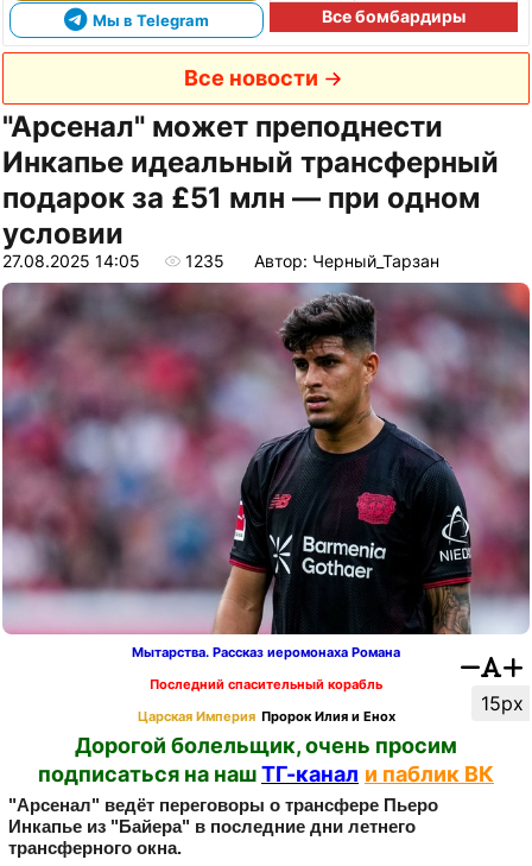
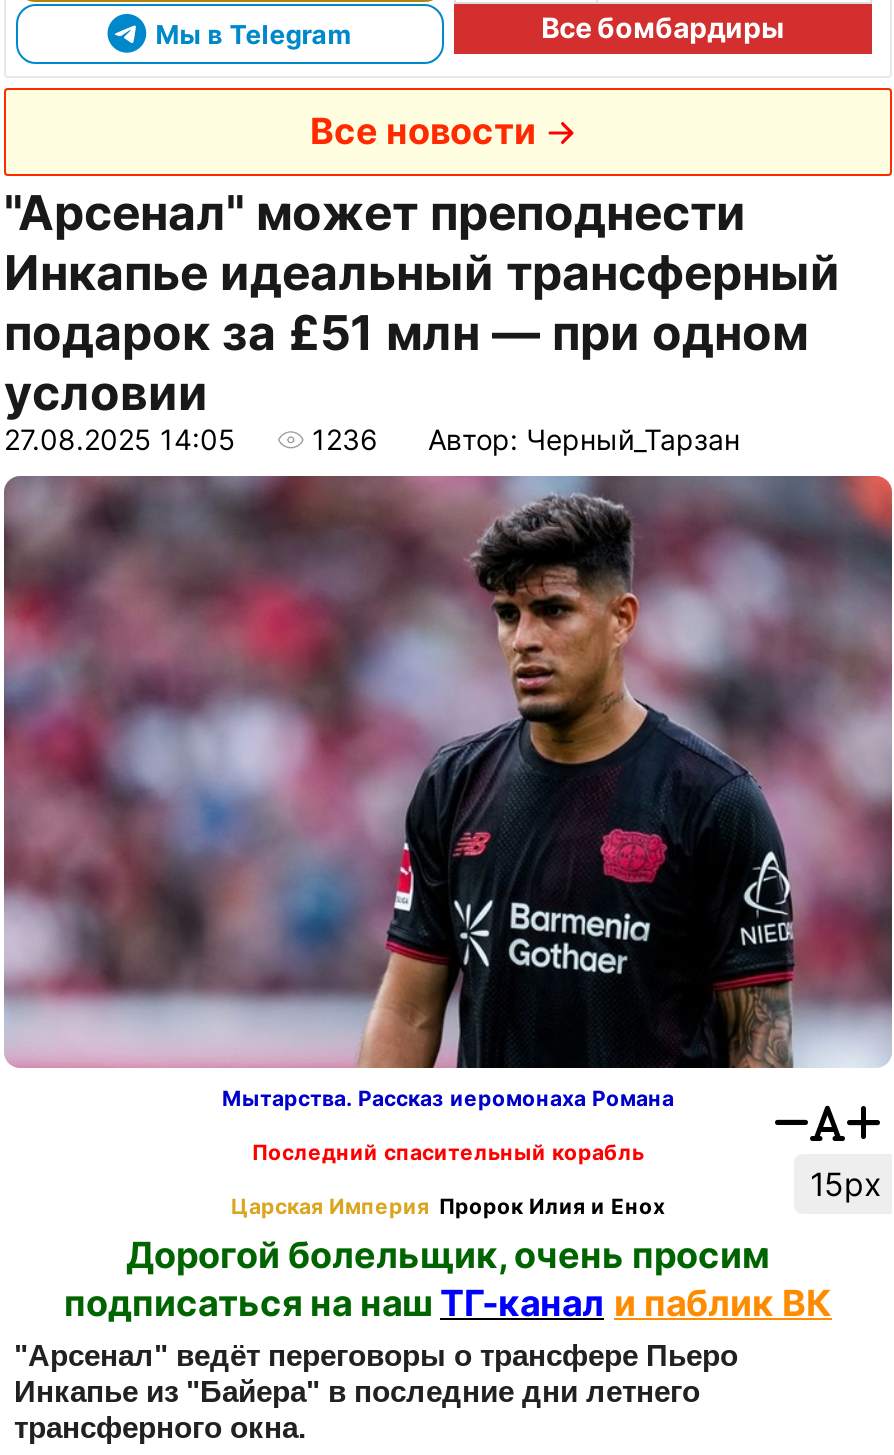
[185,251,439,271] 1235 Автор: Черный_Тарзан -> [312,422,740,456] 1236 Автор: Черный_Тарзан

